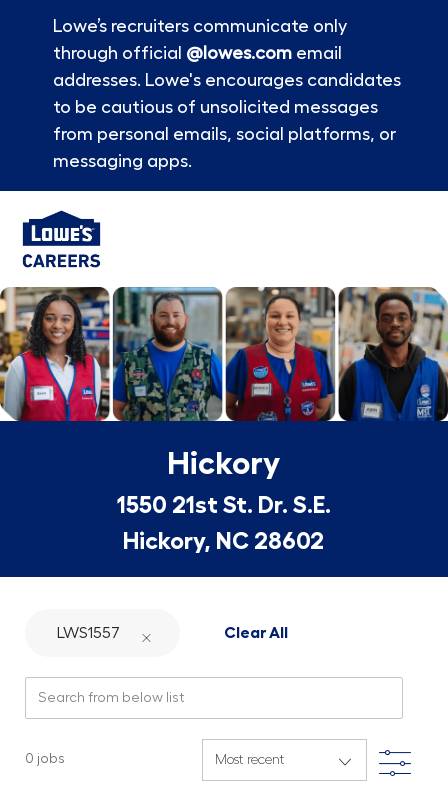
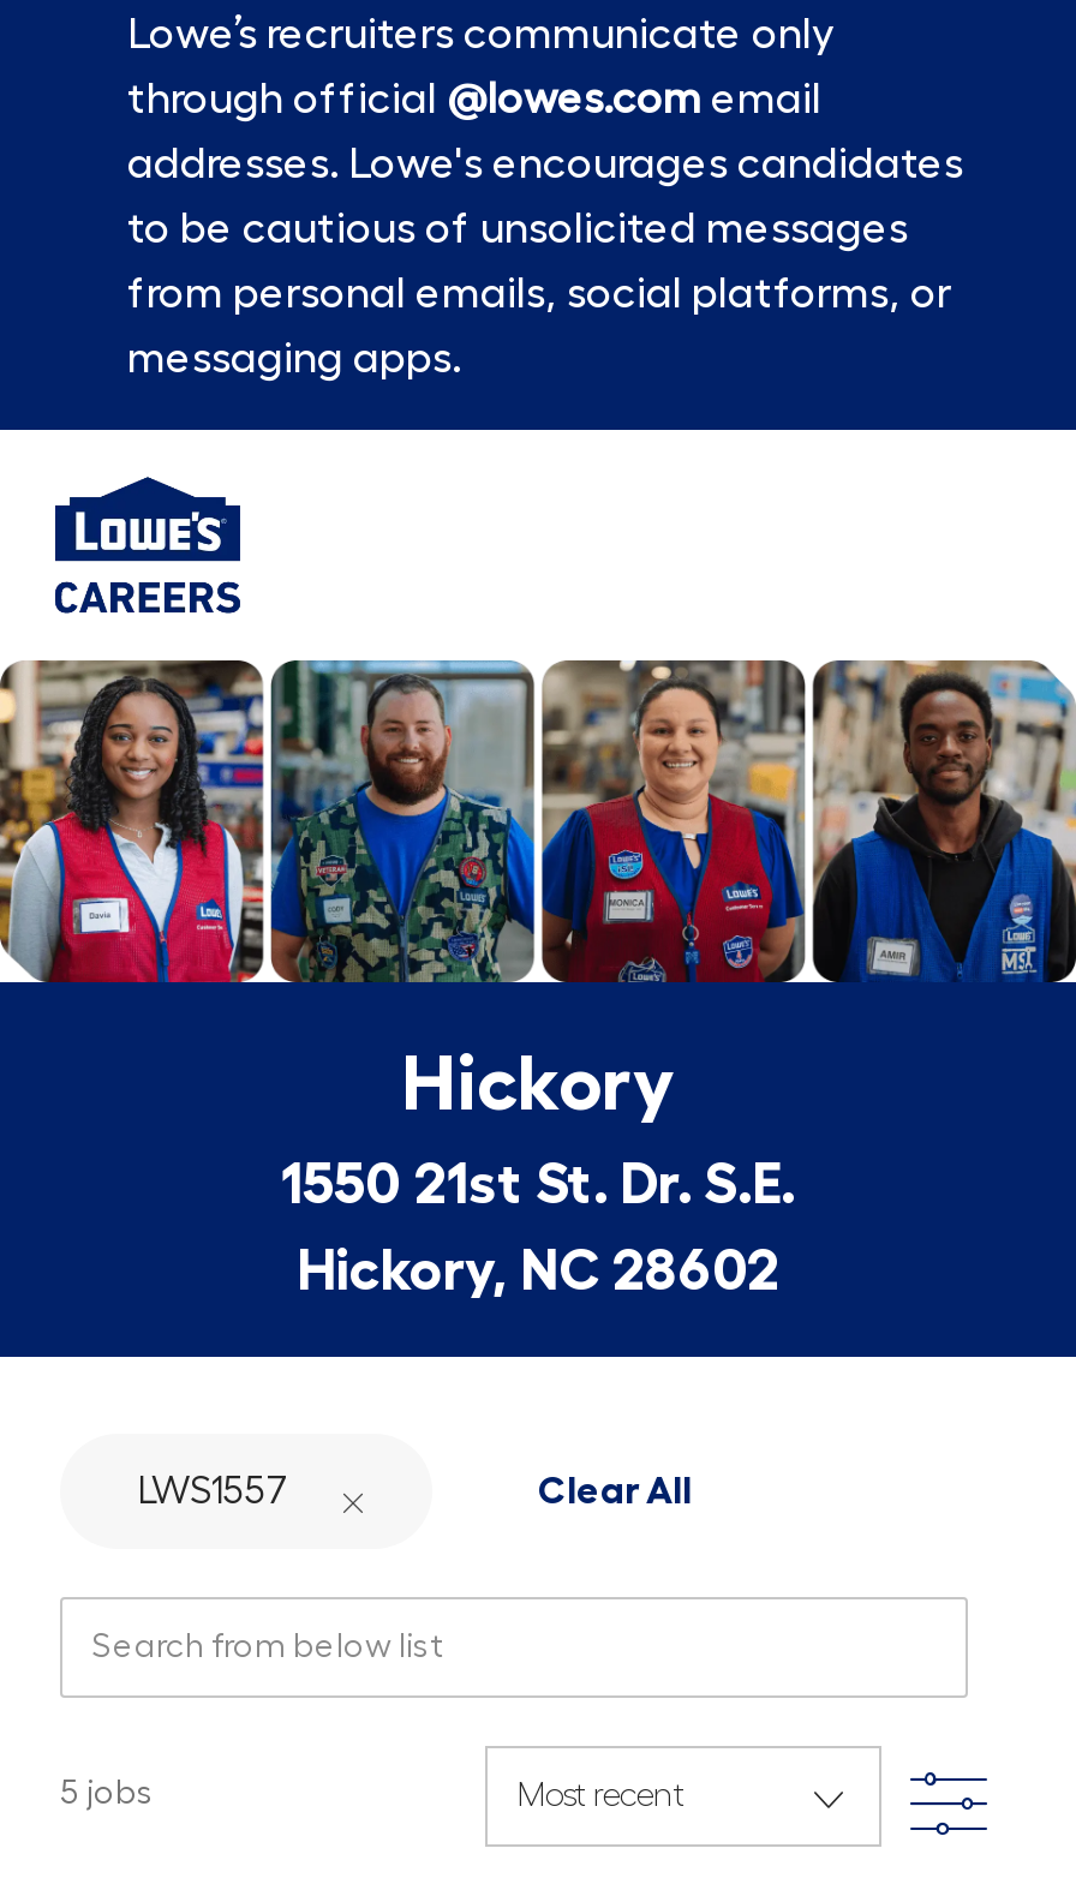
[25,752,65,766] 0 jobs -> [60,1778,154,1811] 5 jobs

